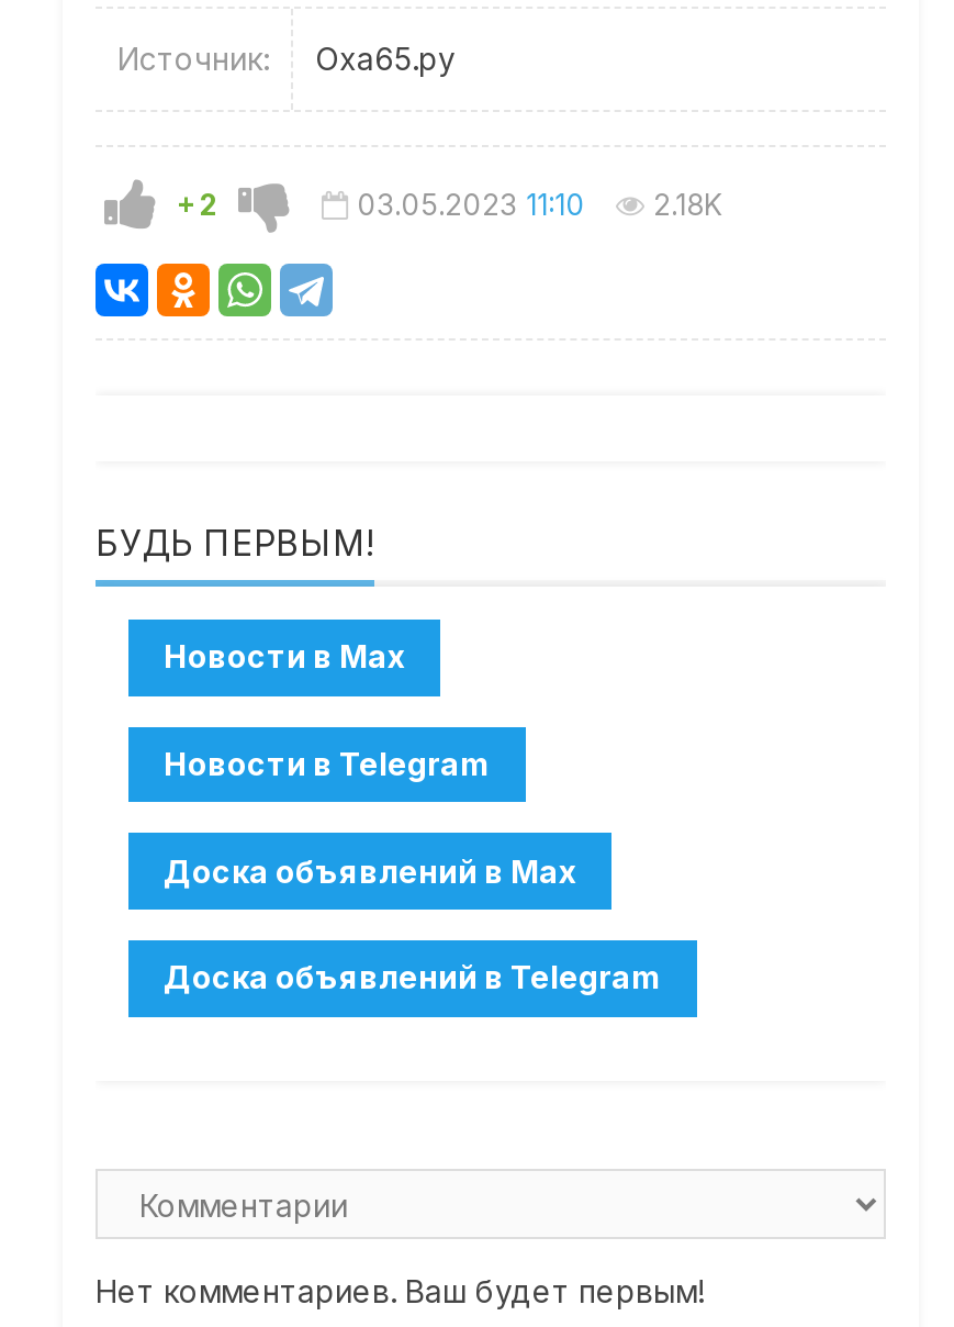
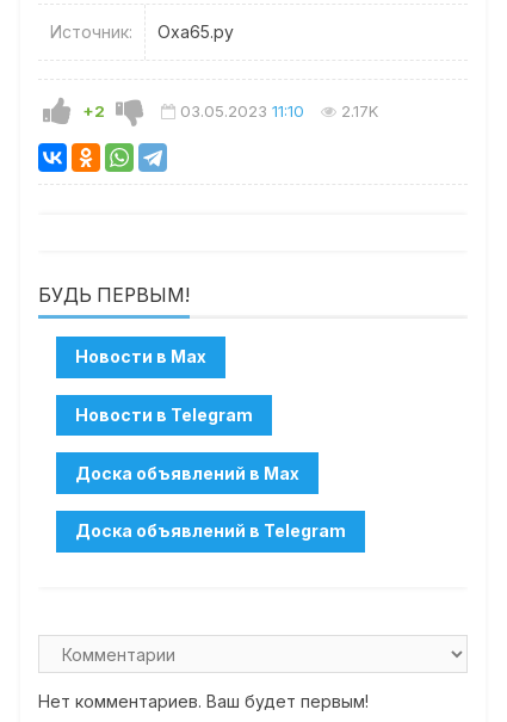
[357,186,721,221] 03.05.2023 11:10 2.18K -> [180,101,378,120] 03.05.2023 11:10 2.17K

